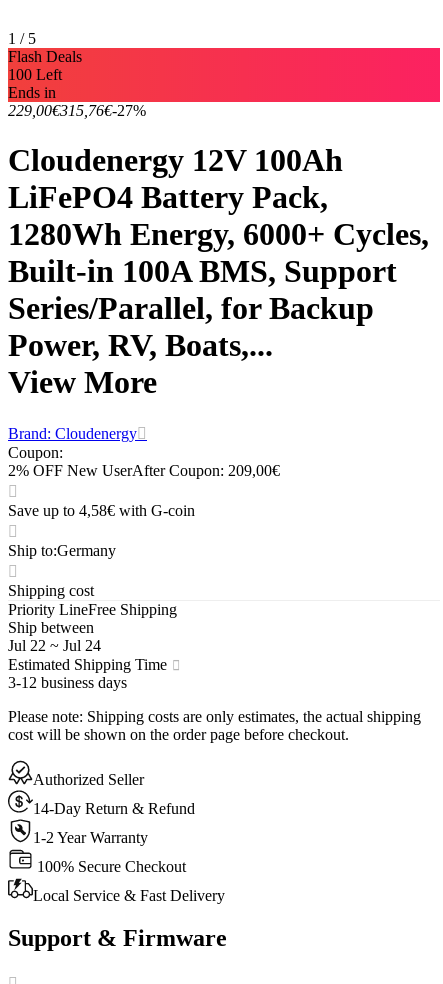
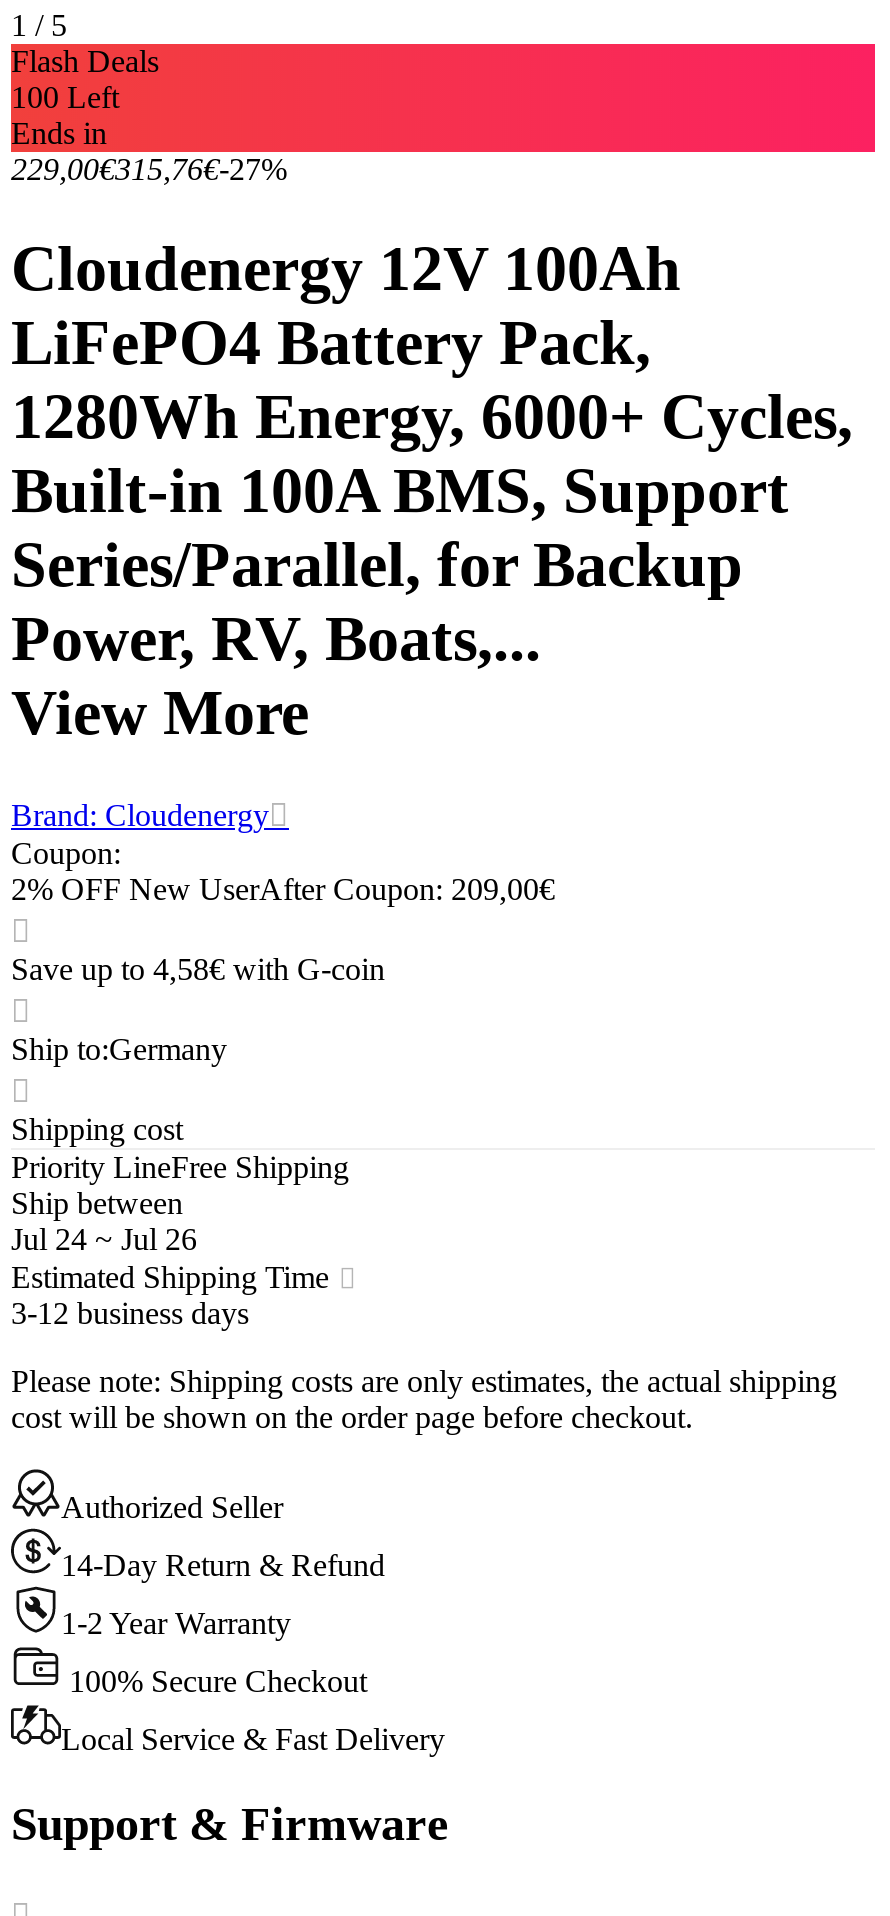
[8,637,101,654] Jul 22 ~ Jul 24 -> [11,1223,197,1257] Jul 24 ~ Jul 26

